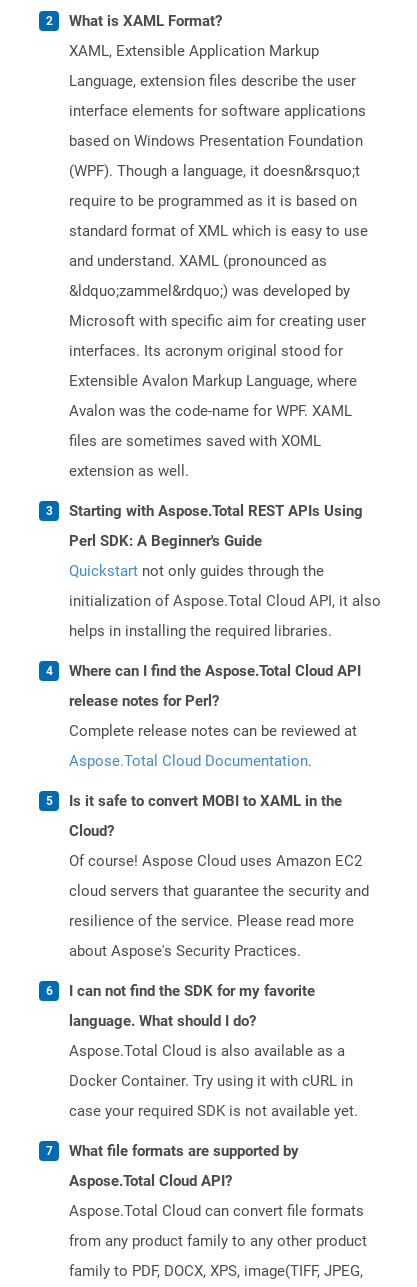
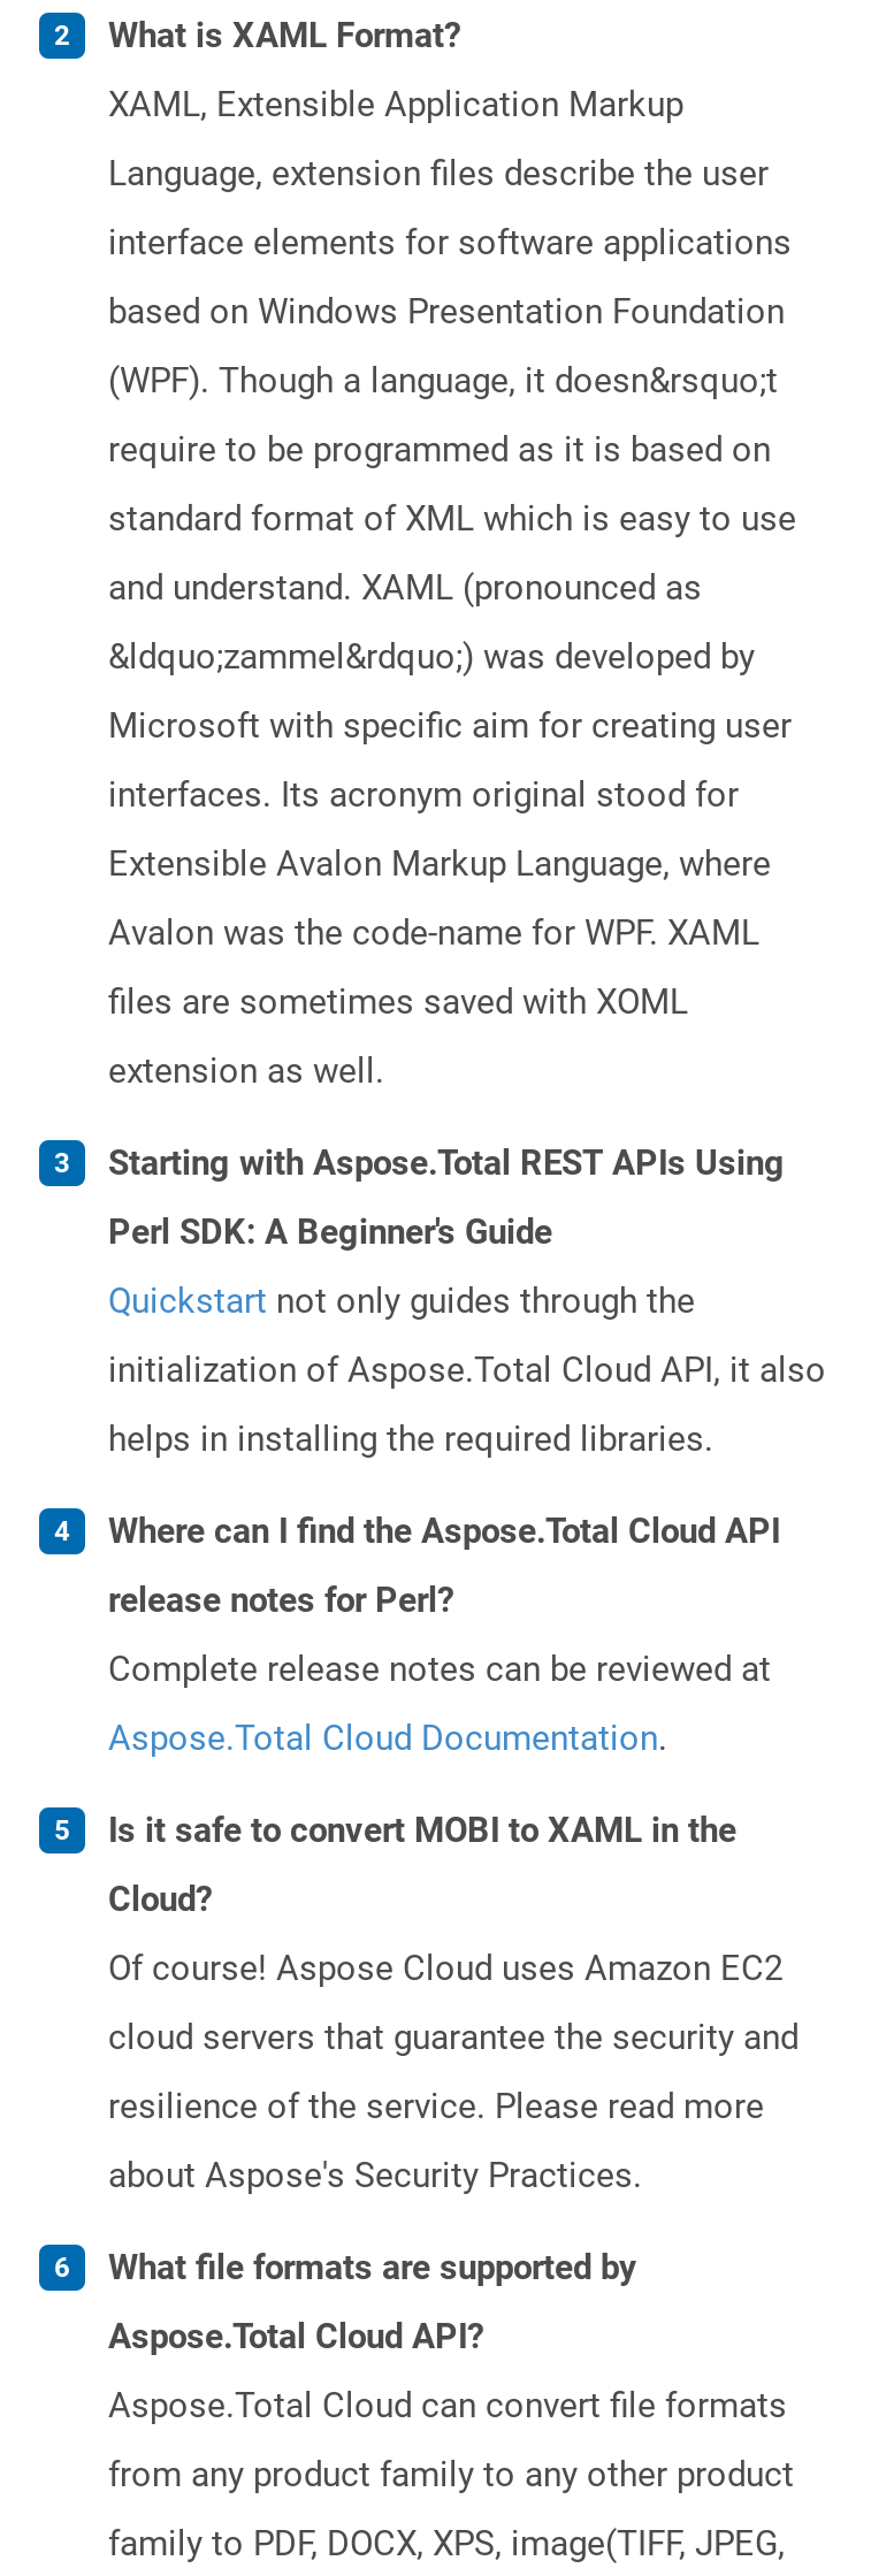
[69,982,358,1120] I can not find the SDK for my favorite | language. What should I do? | Aspose.Total Cloud is also available as a | Docker Container. Try using it with cURL in | case your required SDK is not available yet. -> none

